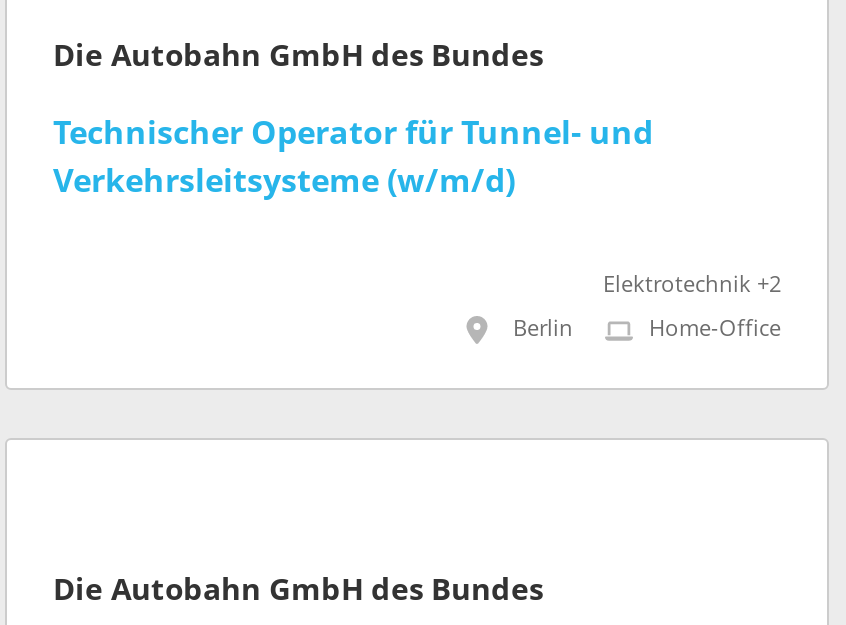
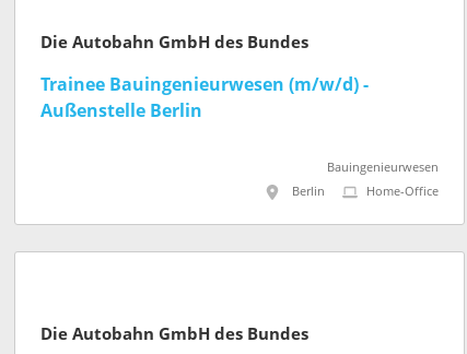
[53,114,653,200] Technischer Operator für Tunnel- und | Verkehrsleitsysteme (w/m/d) -> [40,74,369,121] Trainee Bauingenieurwesen (m/w/d) - | Außenstelle Berlin
[603,272,781,298] Elektrotechnik +2 -> [327,161,439,175] Bauingenieurwesen

